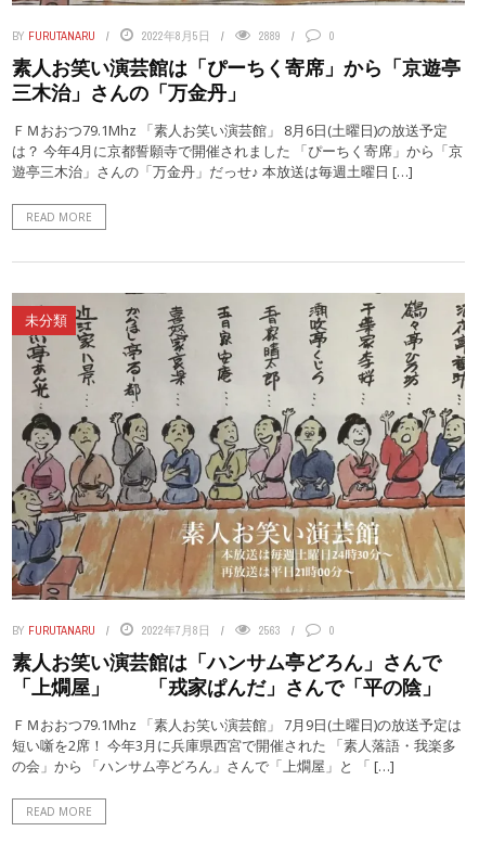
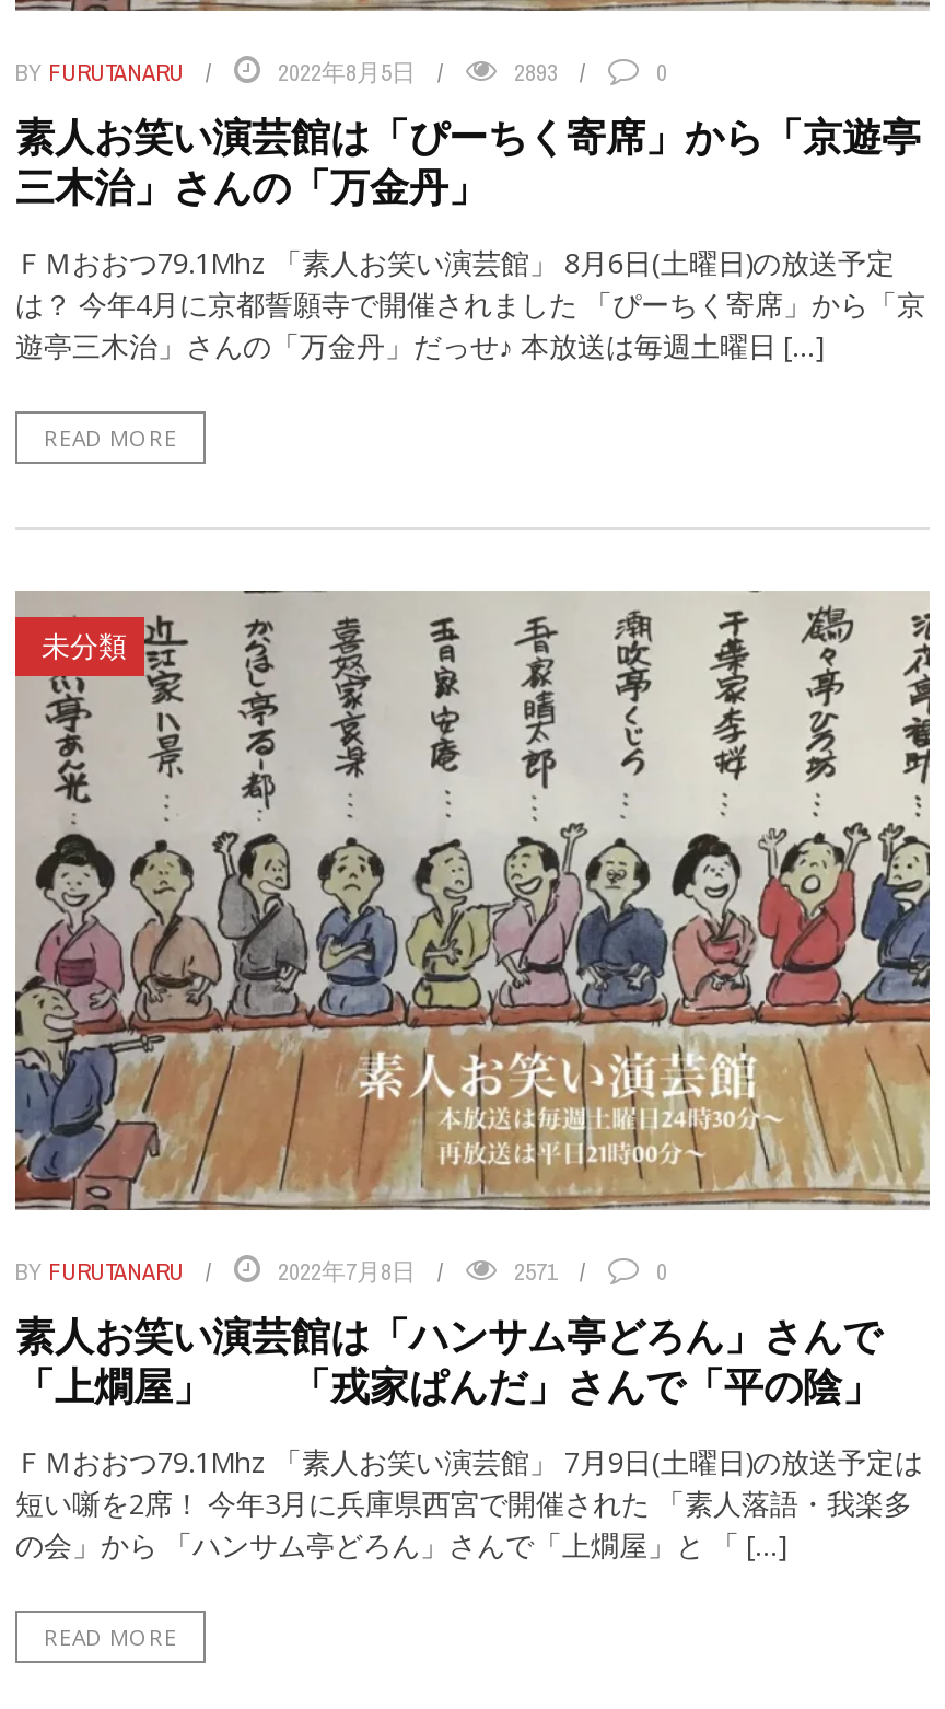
[259,28,281,43] 2889 -> [514,56,558,87] 2893
[259,622,281,638] 2563 -> [514,1255,558,1286] 2571

